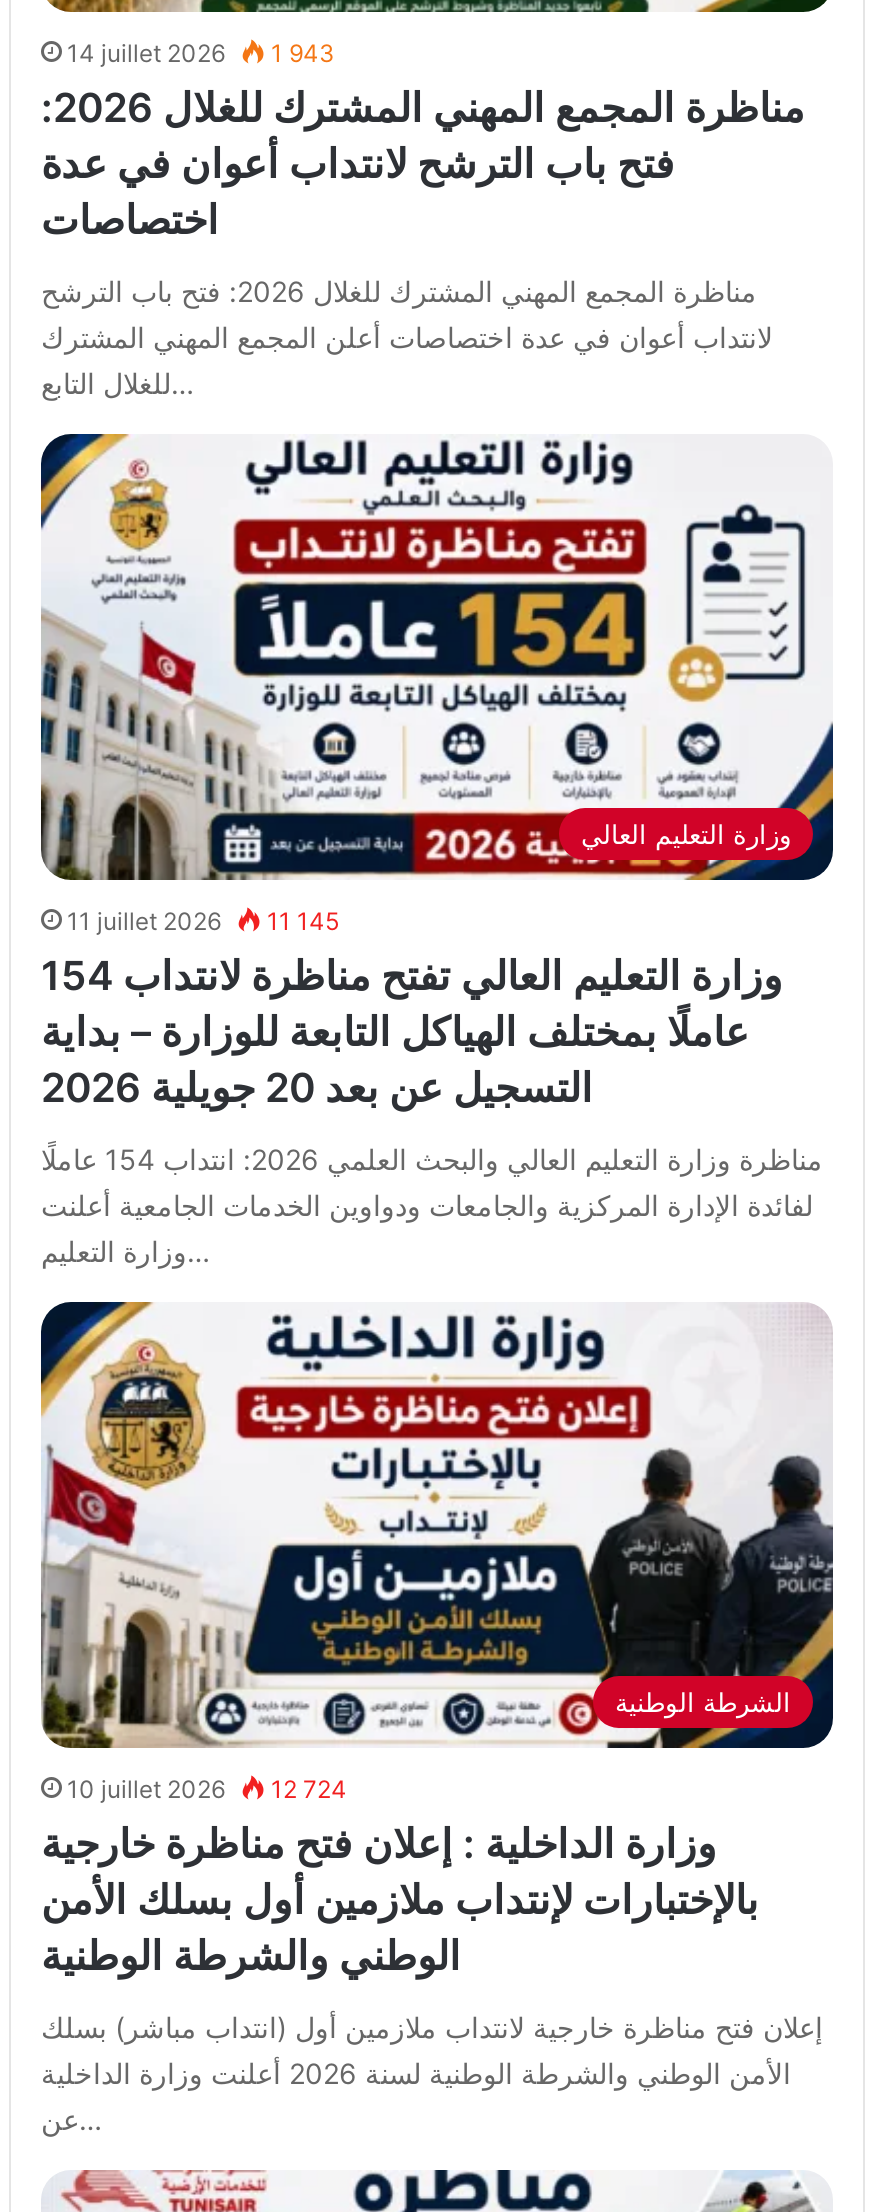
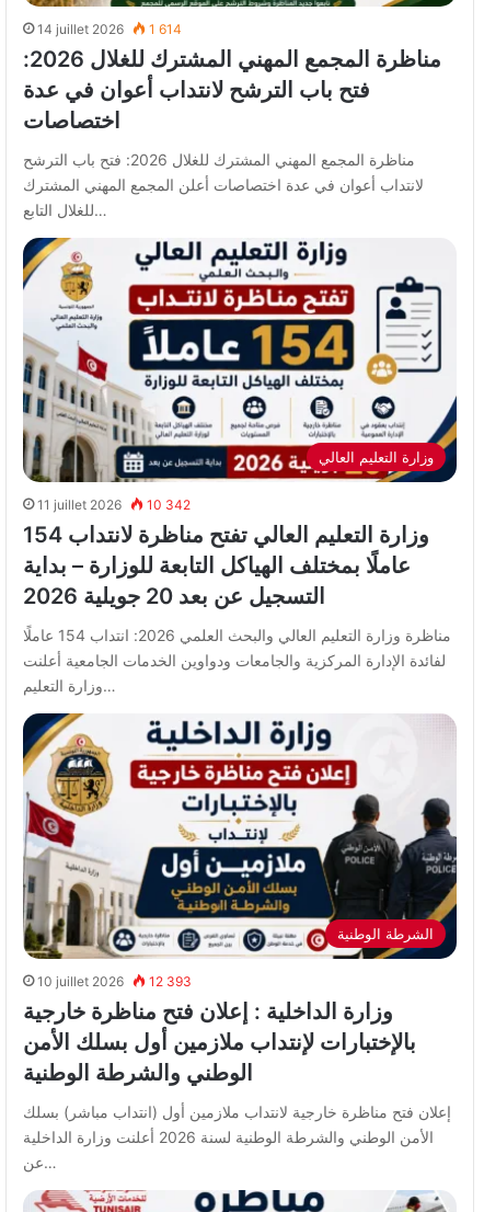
[67,38,335,68] 14 juillet 2026 1 943 -> [37,21,182,37] 14 juillet 2026 1 614
[67,906,339,936] 11 juillet 2026 11 145 -> [37,497,191,513] 11 juillet 2026 10 342
[67,1775,347,1805] 10 juillet 2026 12 724 -> [37,973,192,989] 10 juillet 2026 12 393

